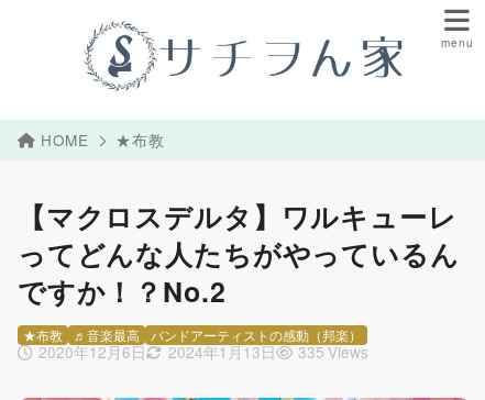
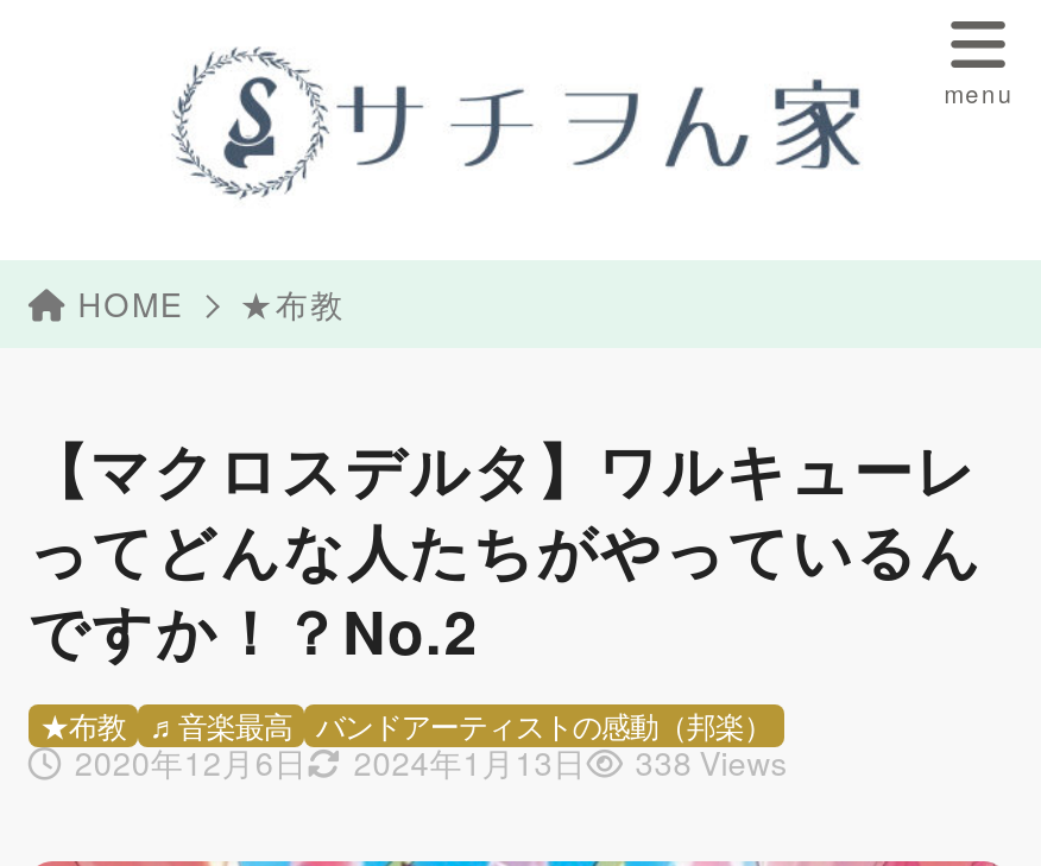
[39,340,369,362] 2020年12月6日 2024年1月13日 335 Views -> [74,737,787,784] 2020年12月6日 2024年1月13日 338 Views

